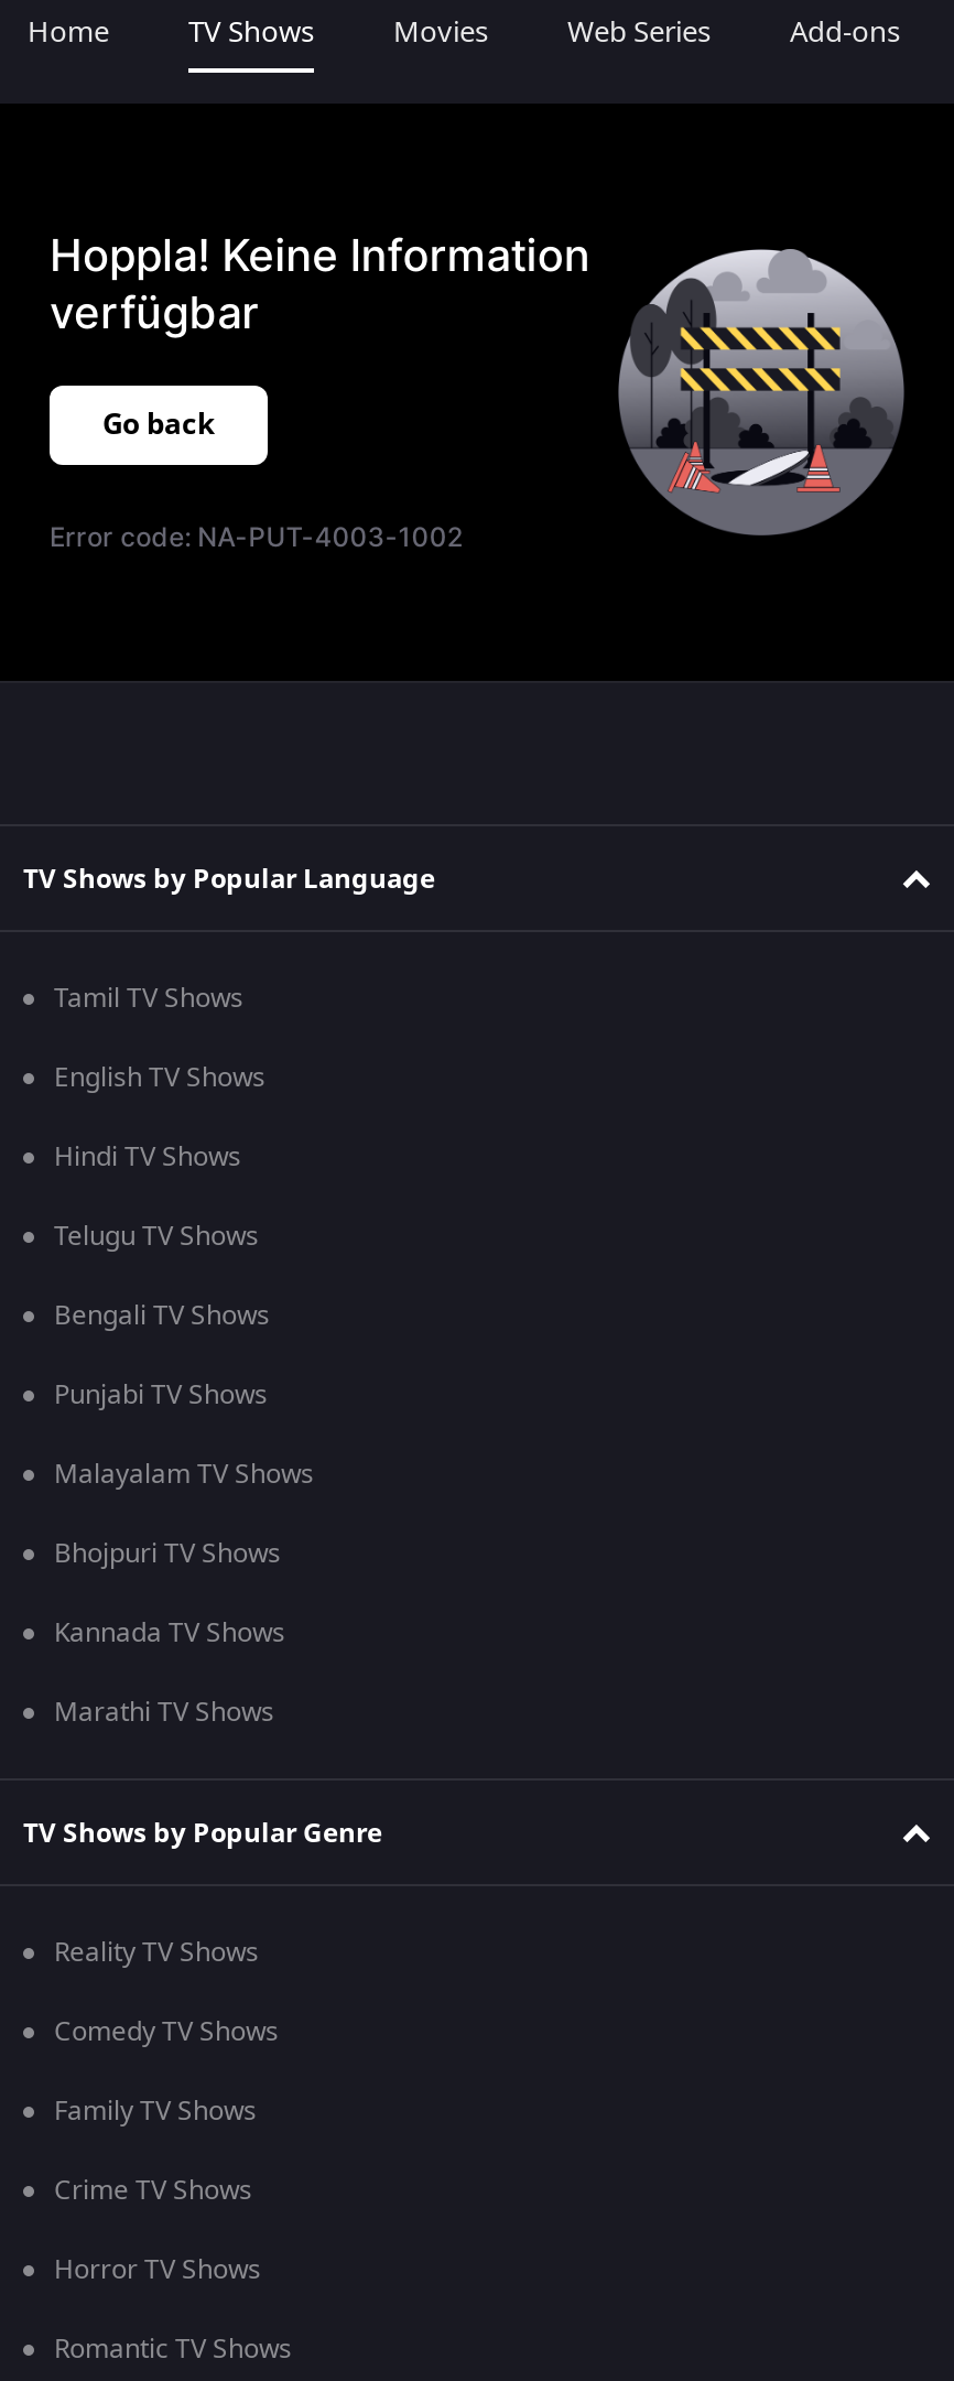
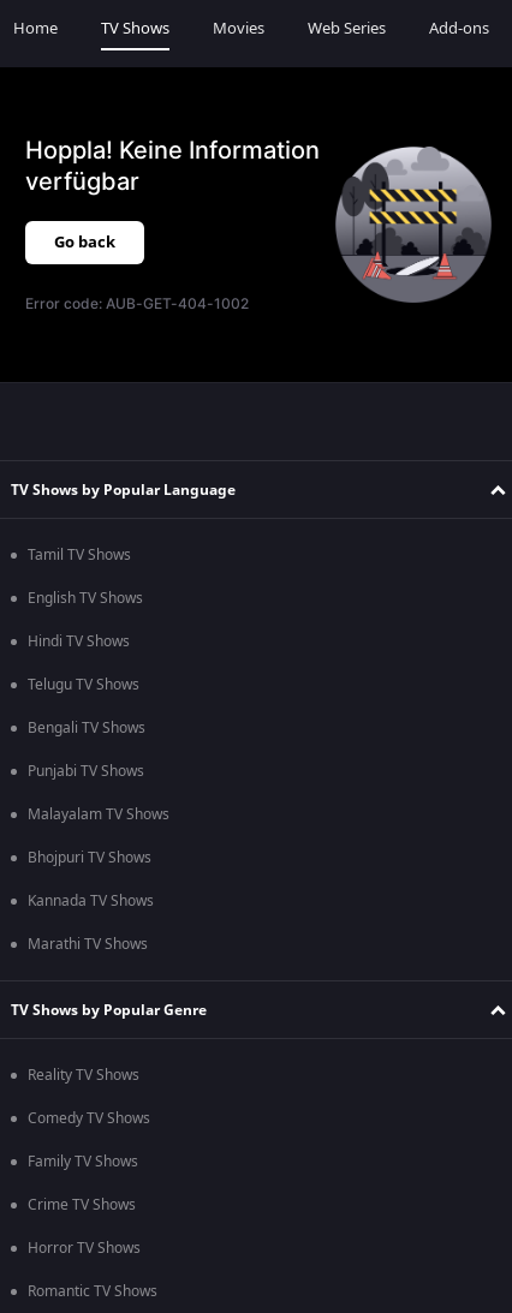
[50,520,462,553] Error code: NA-PUT-4003-1002 -> [25,294,249,312] Error code: AUB-GET-404-1002

